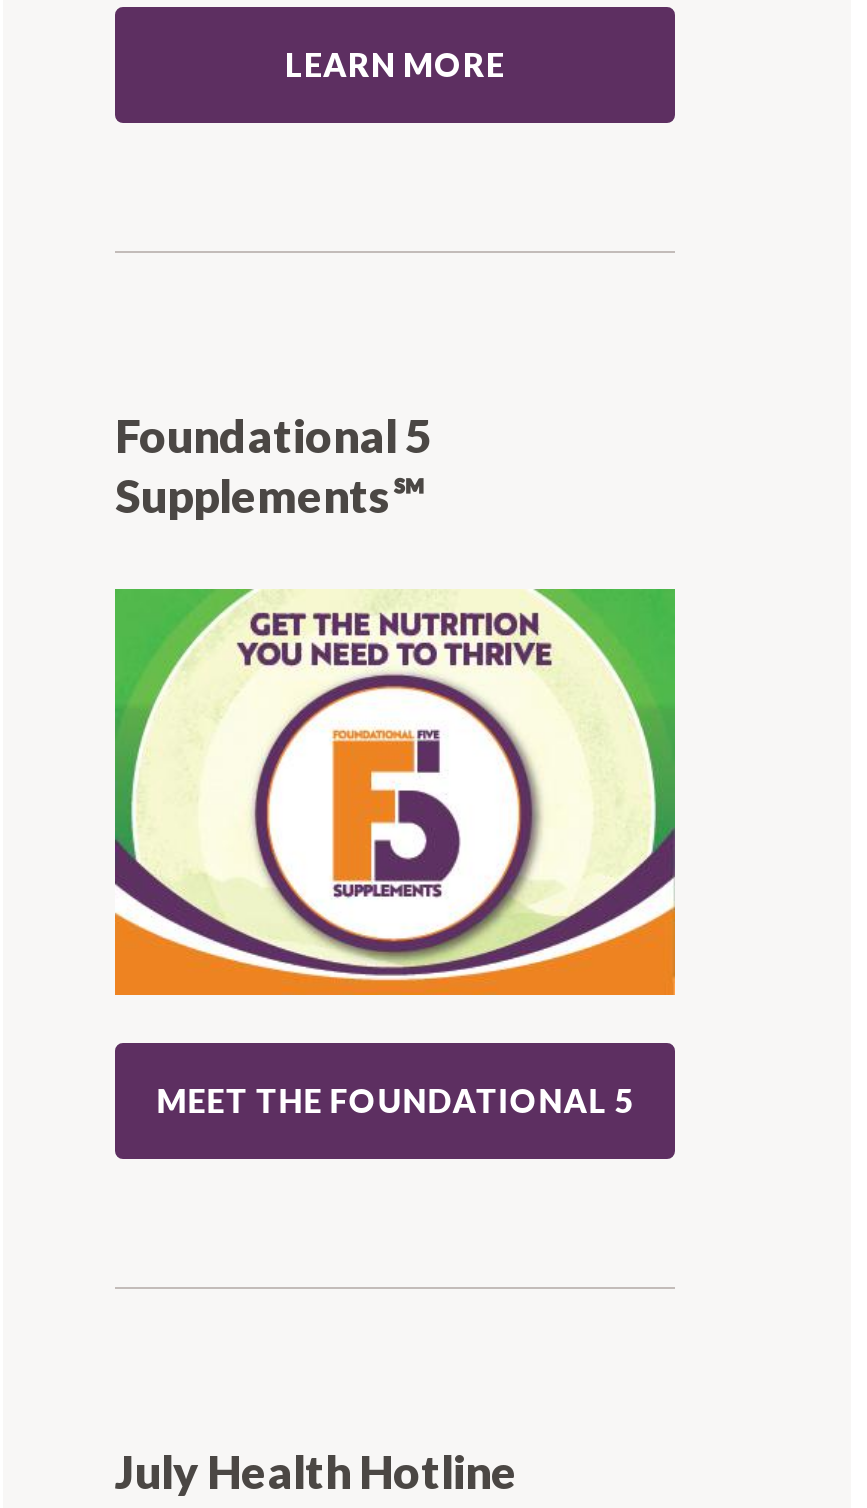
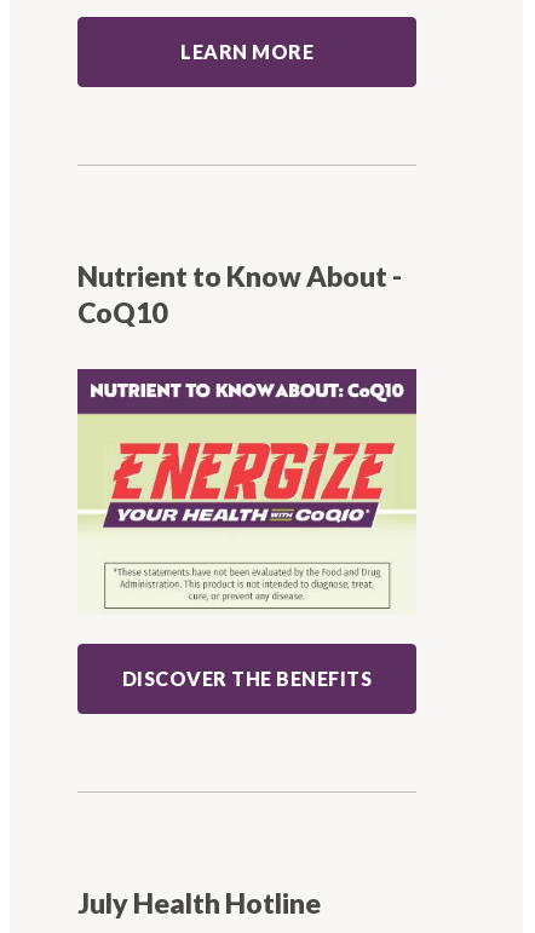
[115,408,431,524] Foundational 5 | Supplements℠ -> [77,260,402,330] Nutrient to Know About - | CoQ10
[113,587,677,997] [image] -> [76,368,418,615] [image]
[157,1081,633,1119] MEET THE FOUNDATIONAL 5 -> [122,667,372,690] DISCOVER THE BENEFITS

